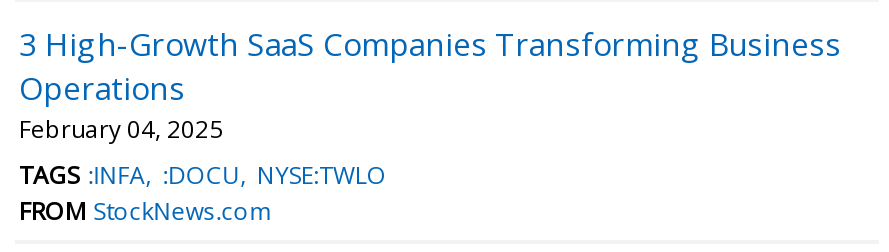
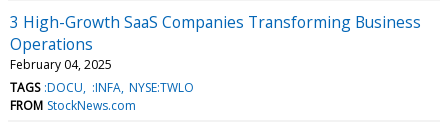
[19,158,387,192] TAGS :INFA :DOCU NYSE:TWLO -> [10,79,194,96] TAGS :DOCU :INFA NYSE:TWLO

